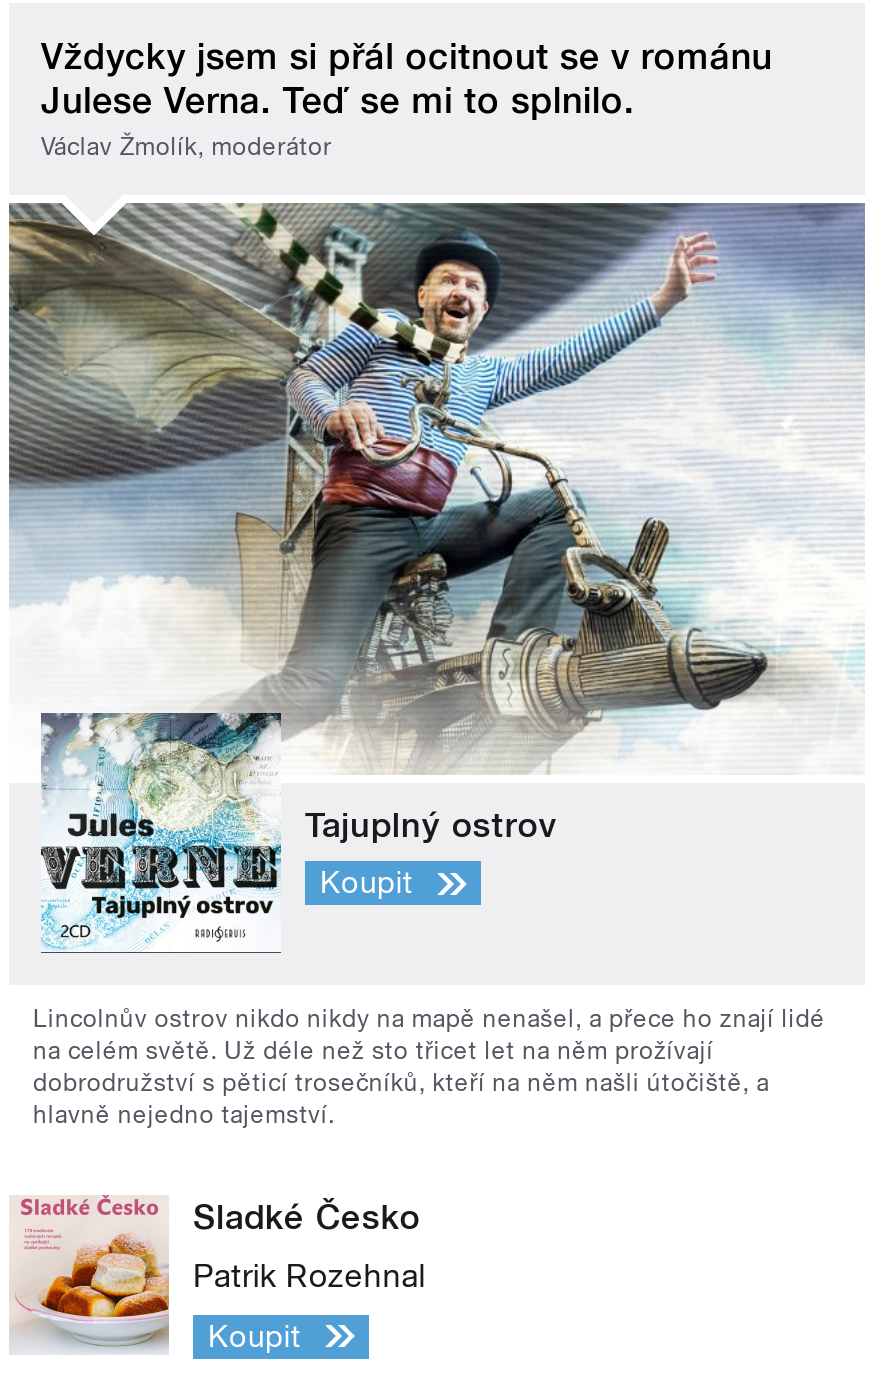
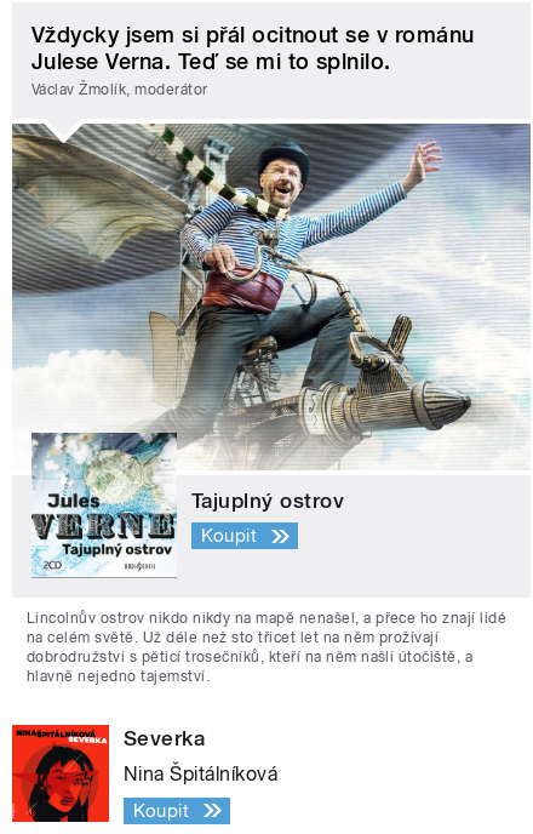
[9,1195,421,1355] [image] | Sladké Česko -> [11,724,205,823] [image] | Severka
[193,1256,425,1294] Patrik Rozehnal -> [124,762,278,785] Nina Špitálníková

